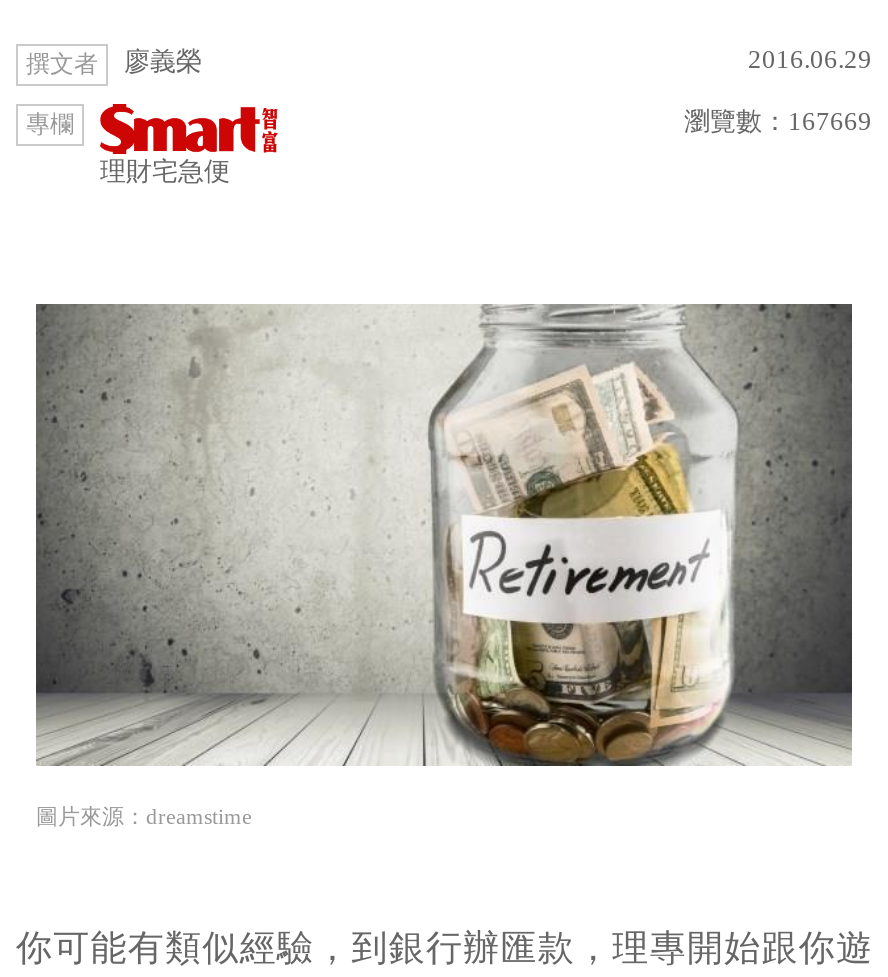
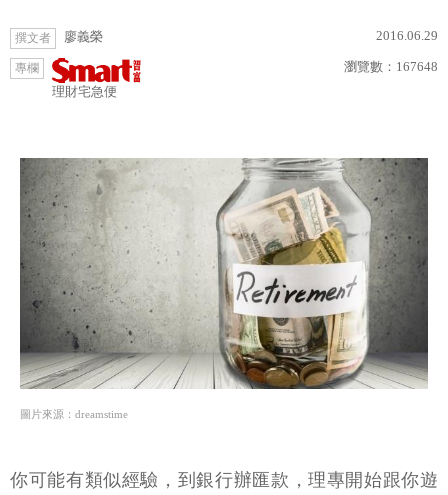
[684,106,872,136] 瀏覽數：167669 -> [344,59,438,74] 瀏覽數：167648

